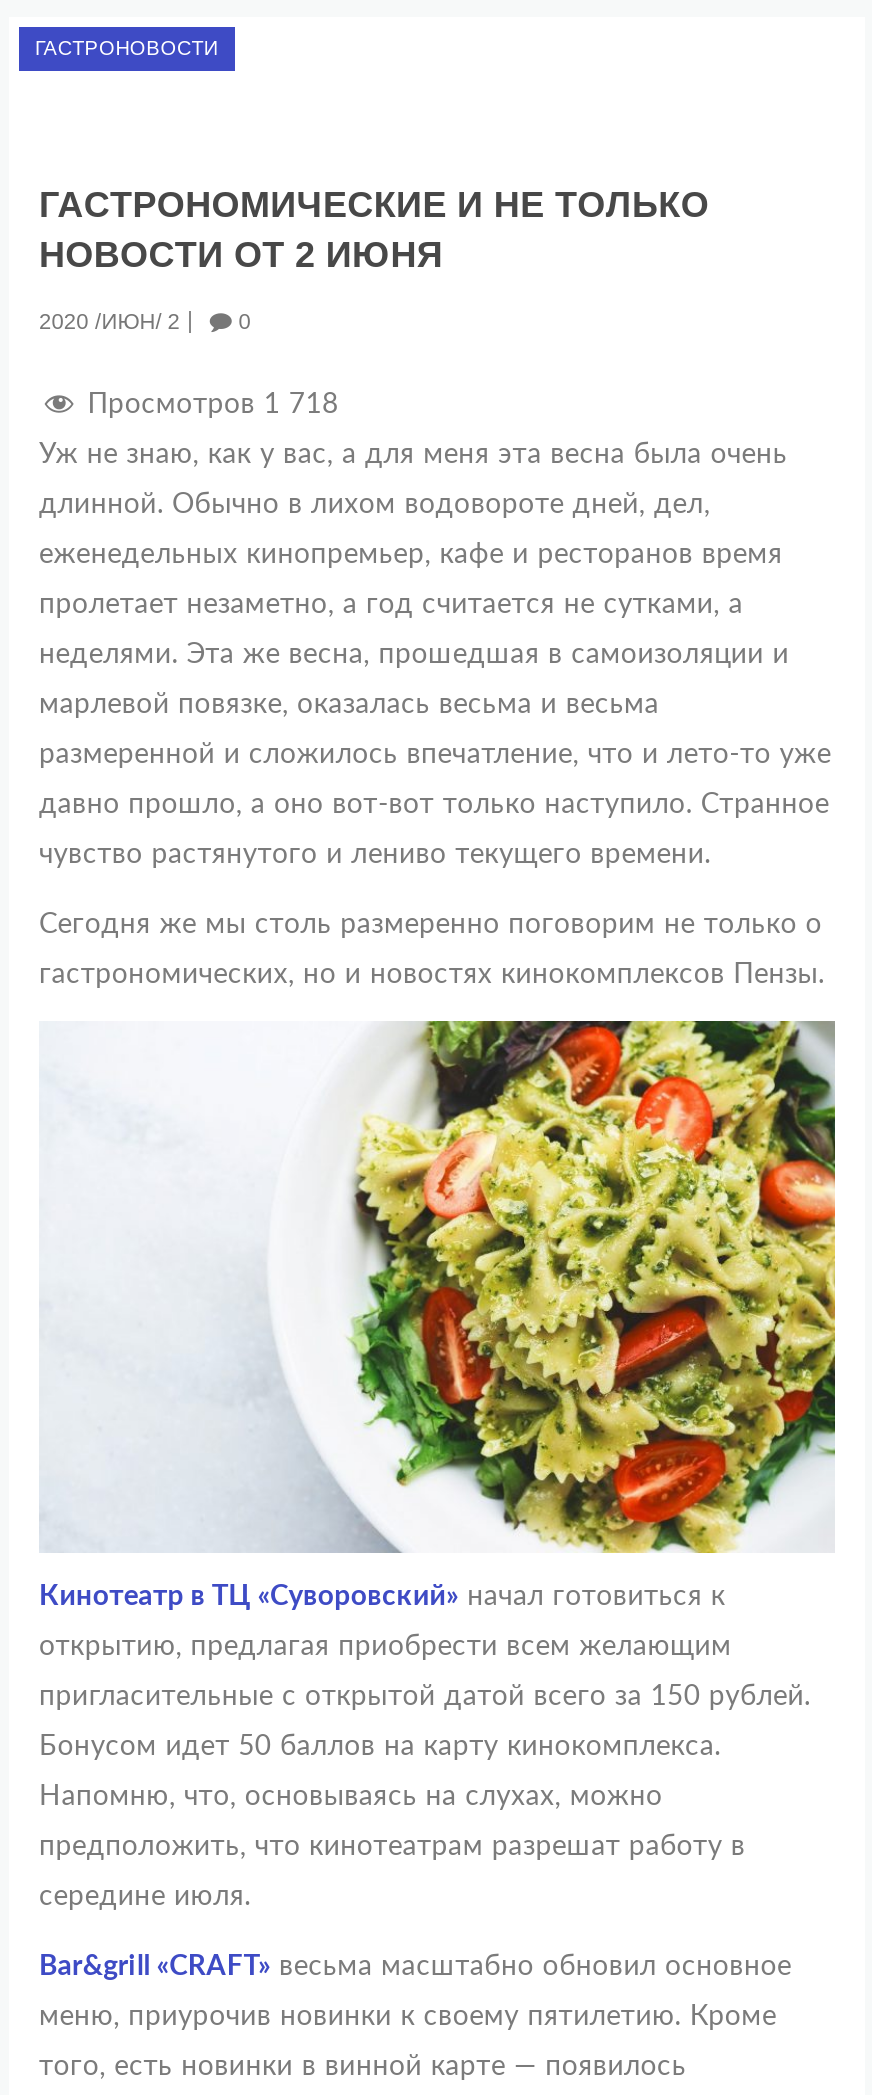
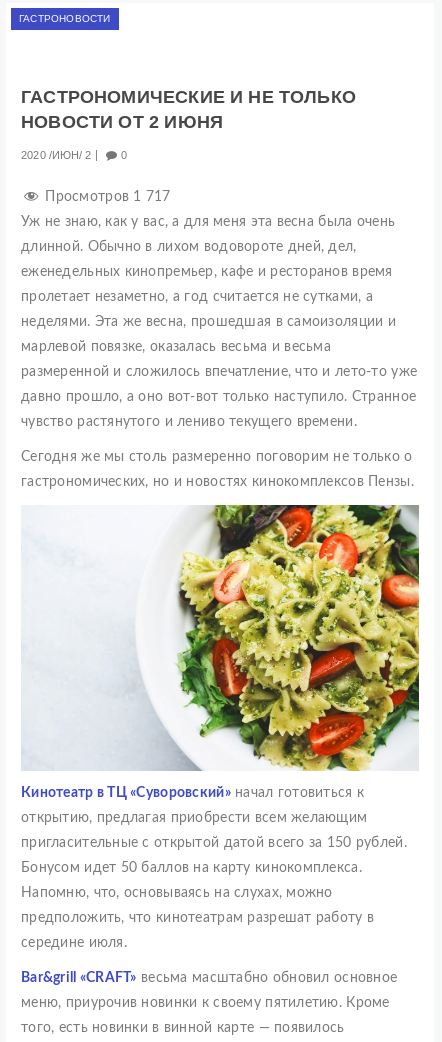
[88,392,339,420] Просмотров 1 718 -> [45,190,171,204] Просмотров 1 717

